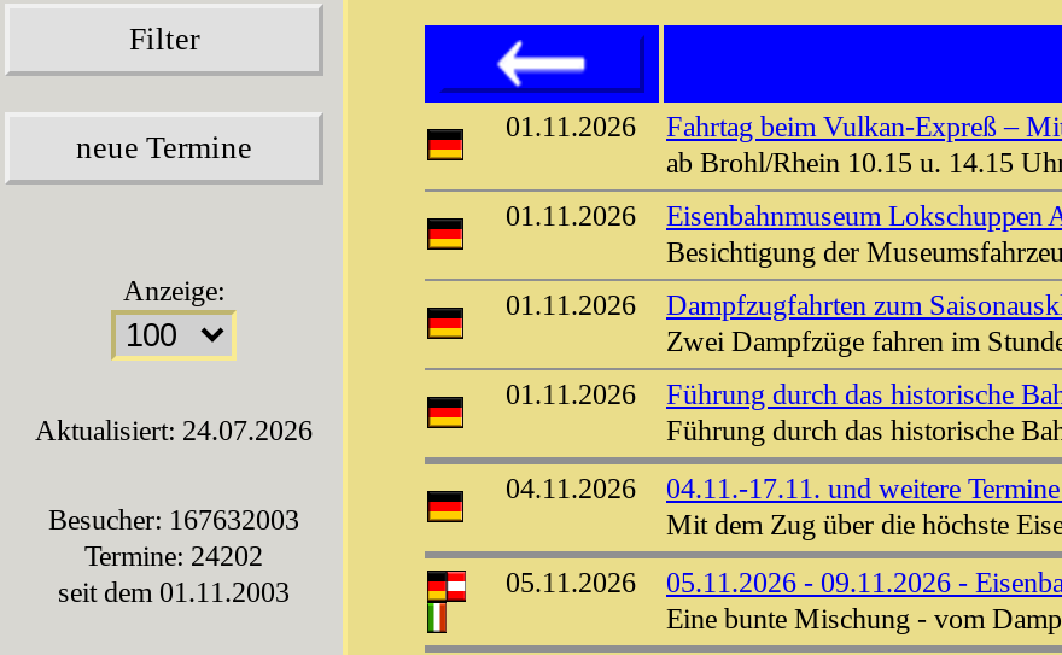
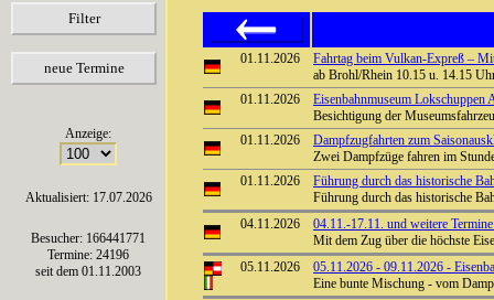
[35,414,313,448] Aktualisiert: 24.07.2026 -> [25,190,152,205] Aktualisiert: 17.07.2026
[48,503,299,537] Besucher: 167632003 -> [31,231,146,246] Besucher: 166441771
[84,539,263,573] Termine: 24202 -> [47,247,129,262] Termine: 24196

